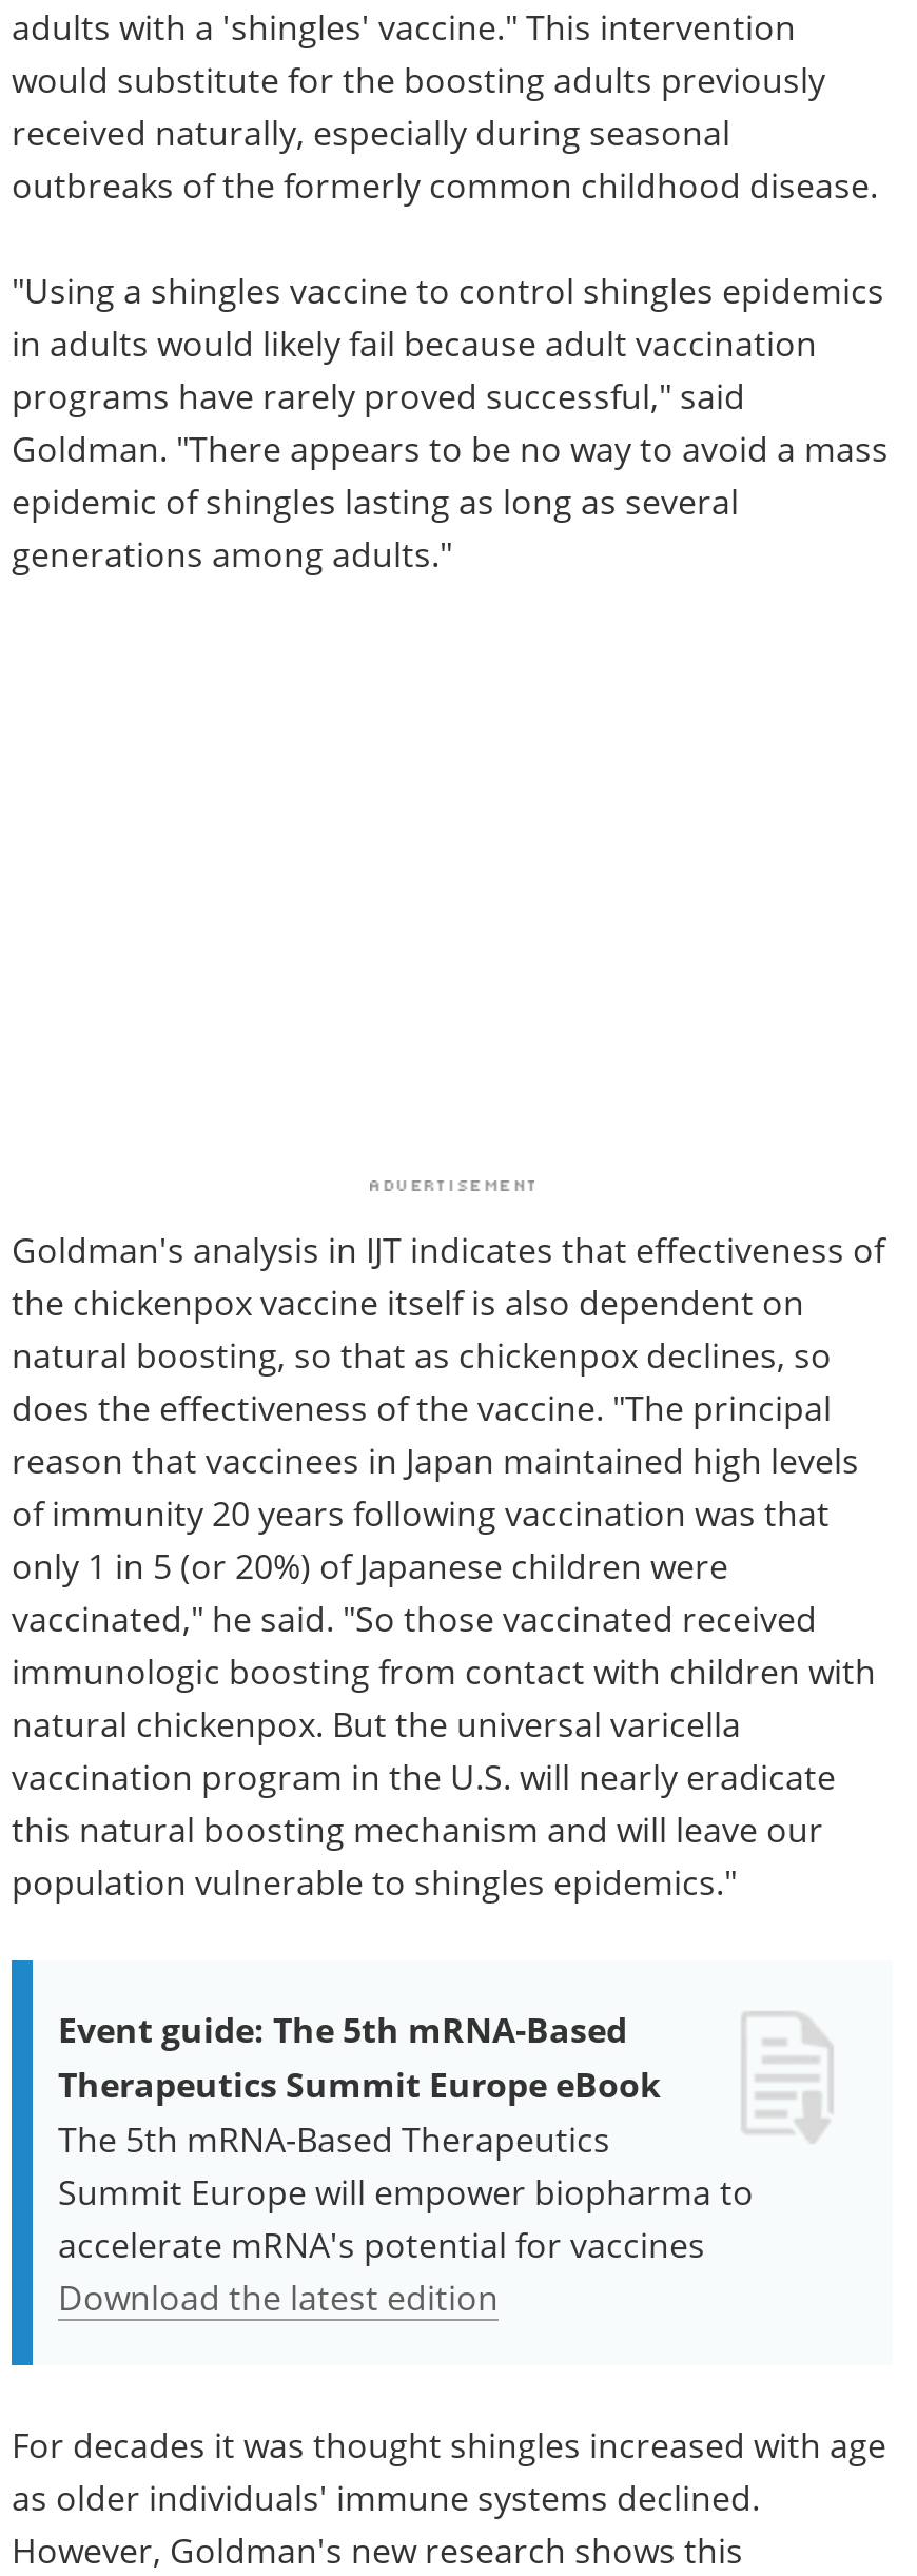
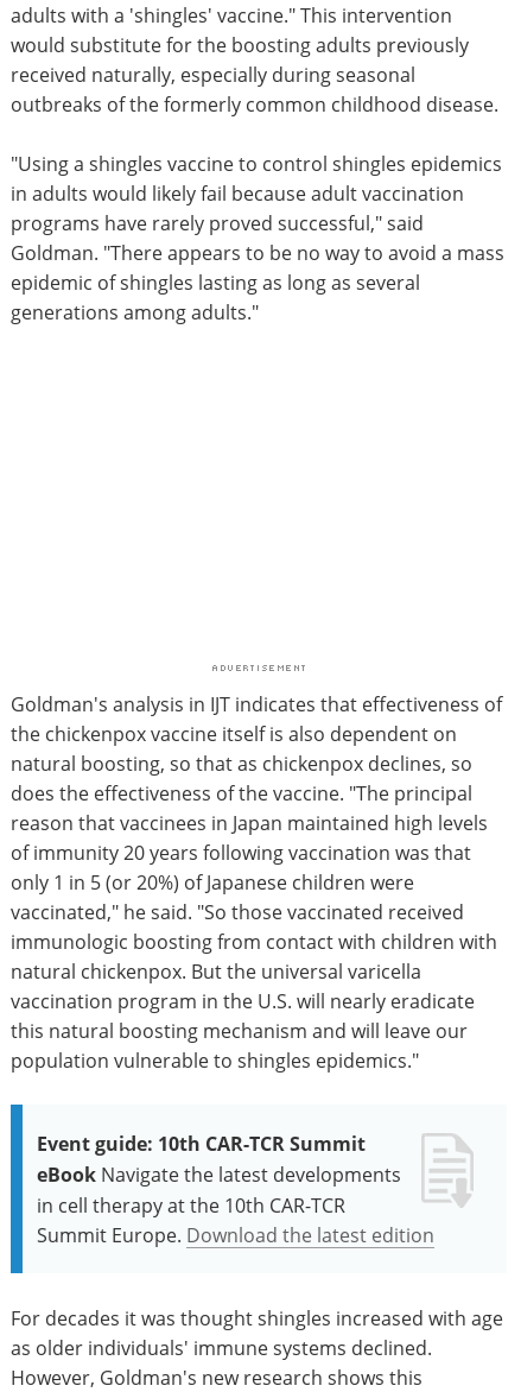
[58,2007,754,2319] Event guide: The 5th mRNA-Based | Therapeutics Summit Europe eBook | The 5th mRNA-Based Therapeutics | Summit Europe will empower biopharma to | accelerate mRNA's potential for vaccines | Download the latest edition -> [37,1131,434,1247] Event guide: 10th CAR-TCR Summit | eBook Navigate the latest developments | in cell therapy at the 10th CAR-TCR | Summit Europe. Download the latest edition

